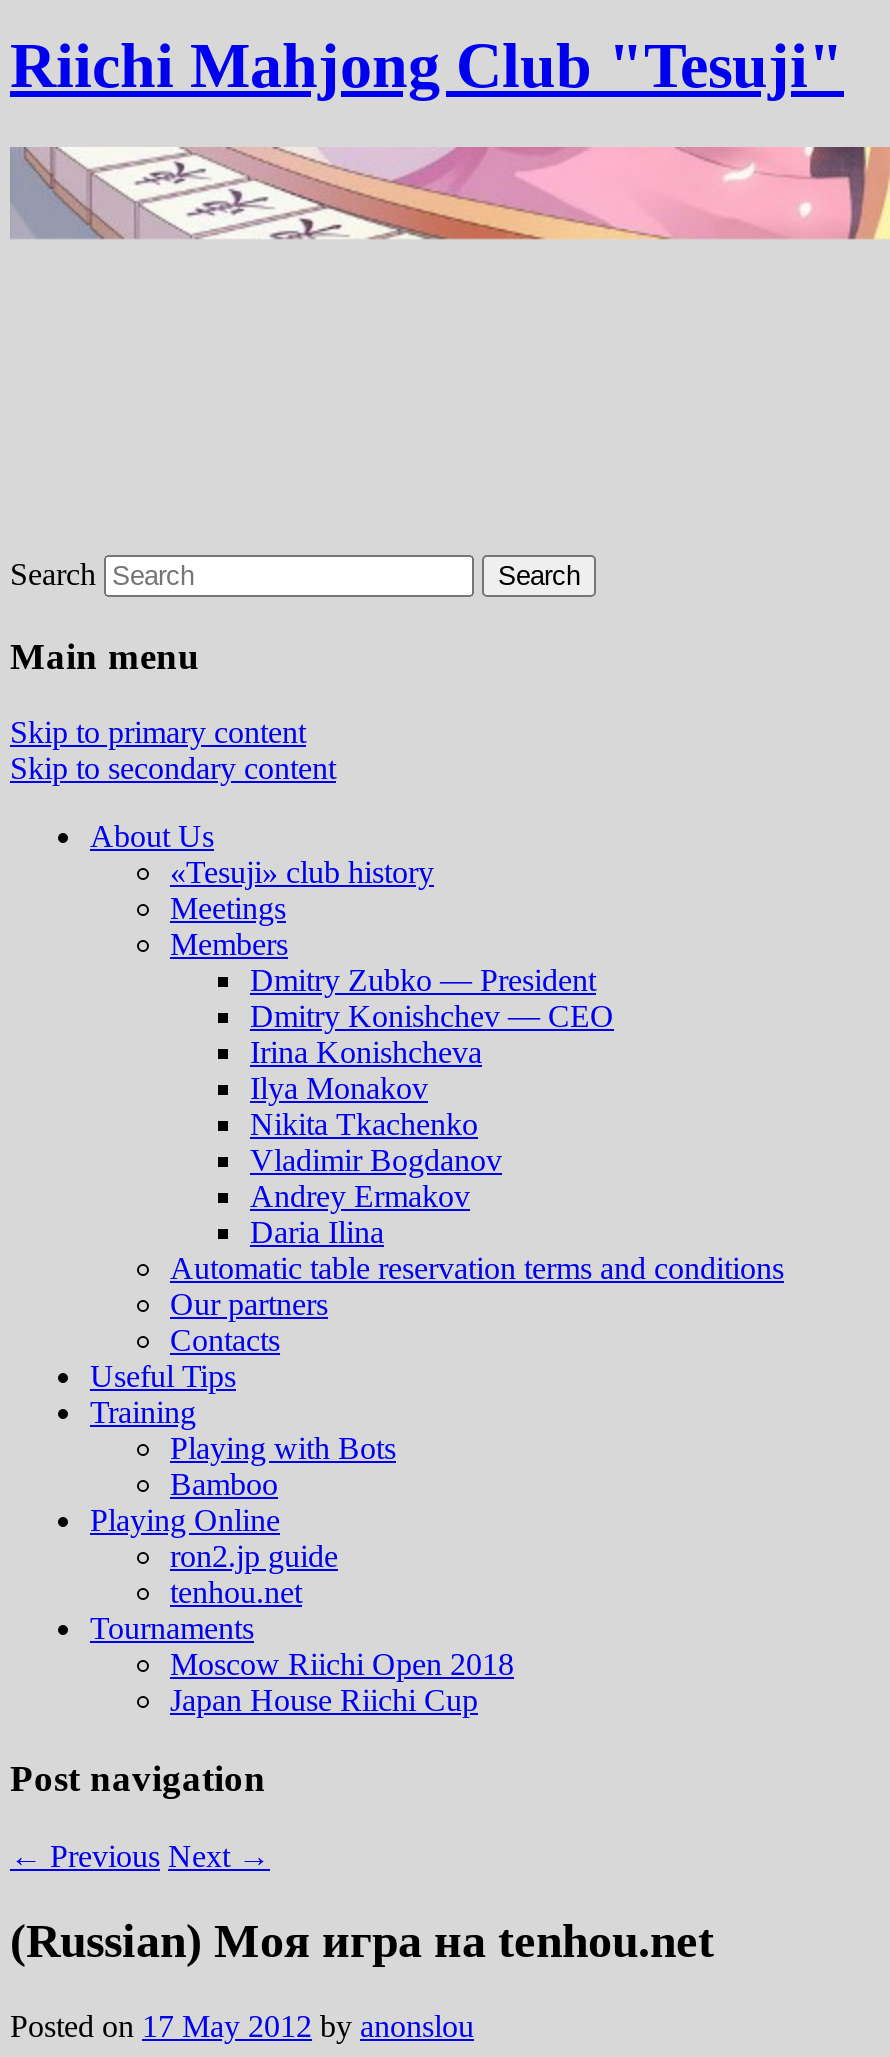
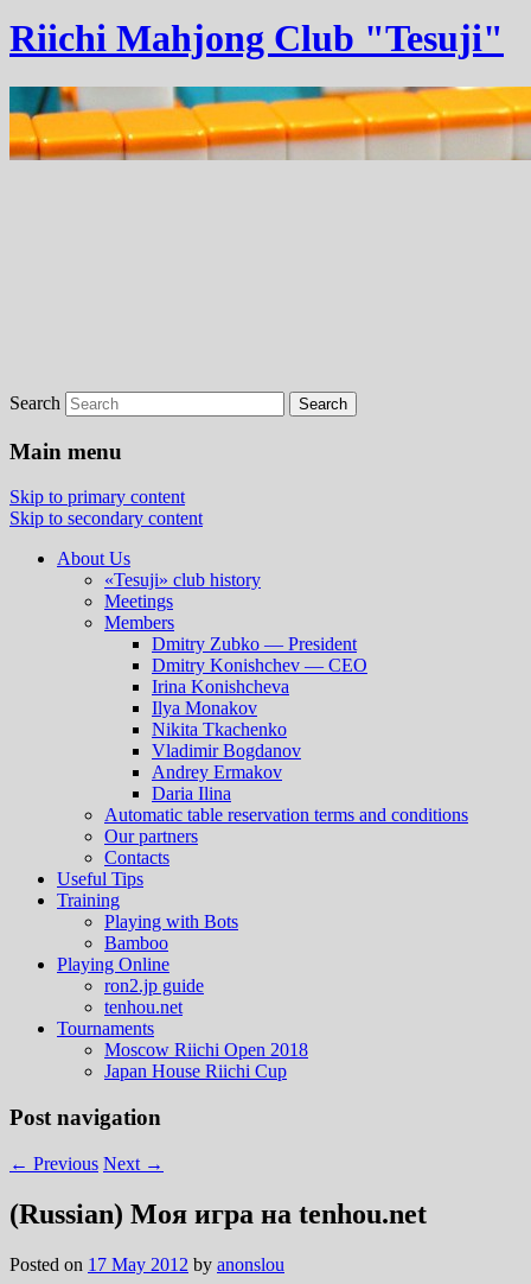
[10,145,884,241] [image] -> [8,85,527,161] [image]

